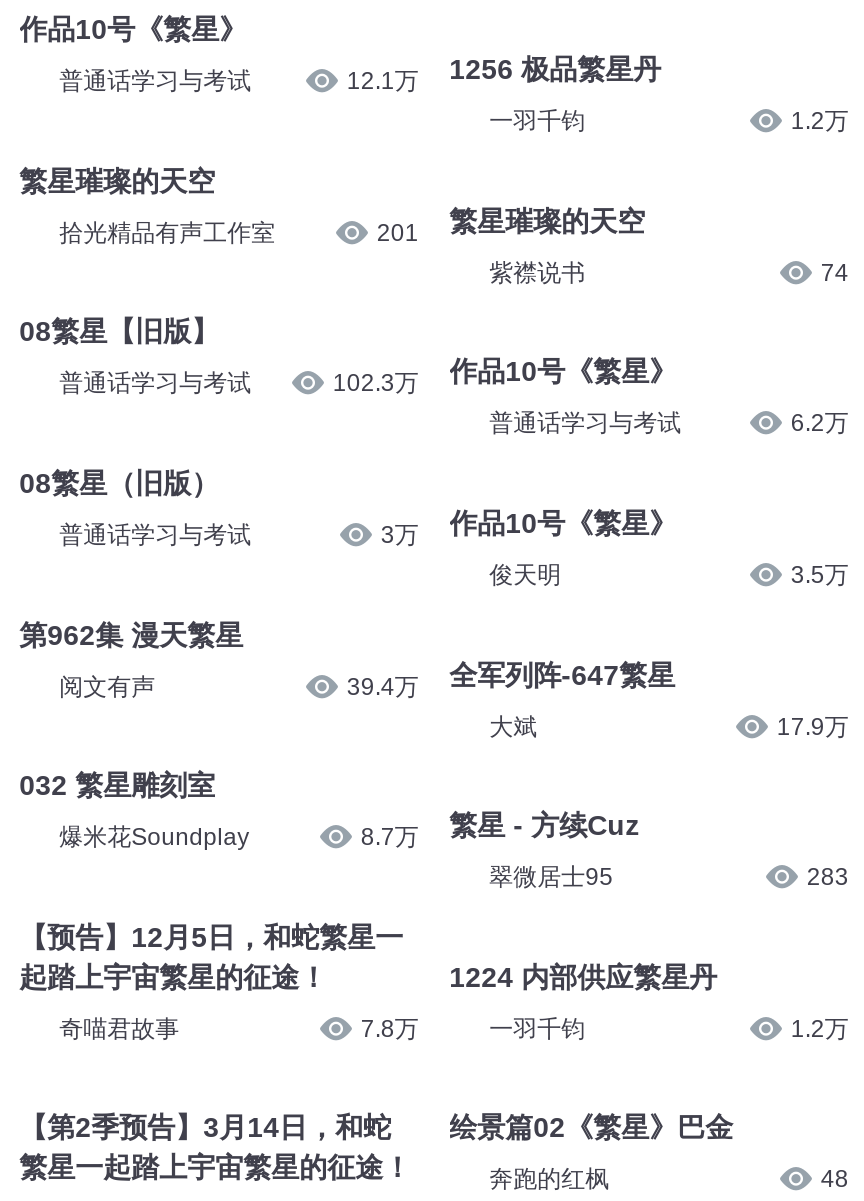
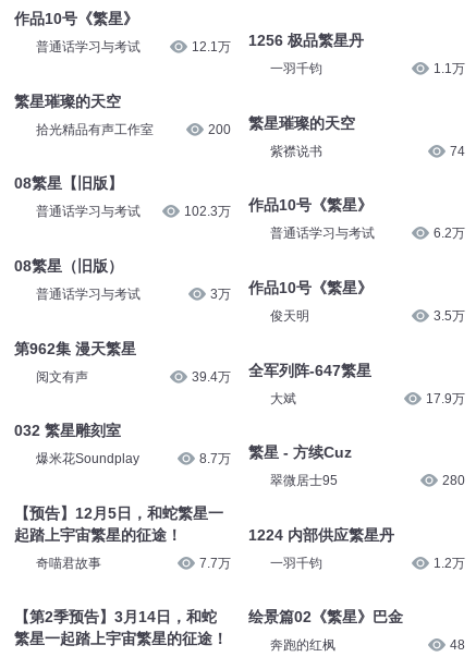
[791,107,849,135] 1.2万 -> [434,61,466,76] 1.1万
[377,205,645,247] 201 繁星璀璨的天空 -> [208,114,355,137] 200 繁星璀璨的天空
[807,863,849,891] 283 -> [443,473,466,488] 280
[361,1014,419,1042] 7.8万 -> [200,555,231,571] 7.7万

